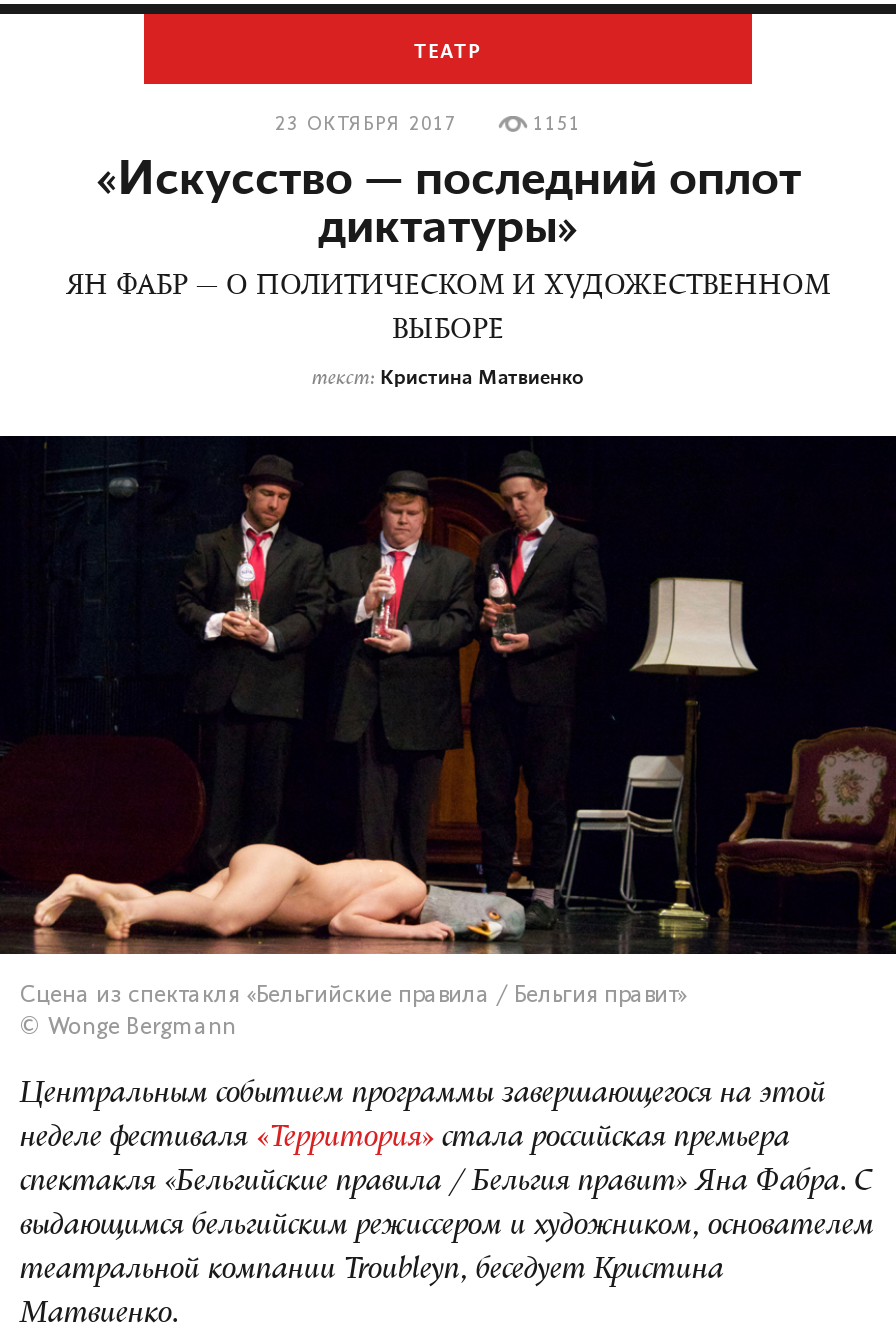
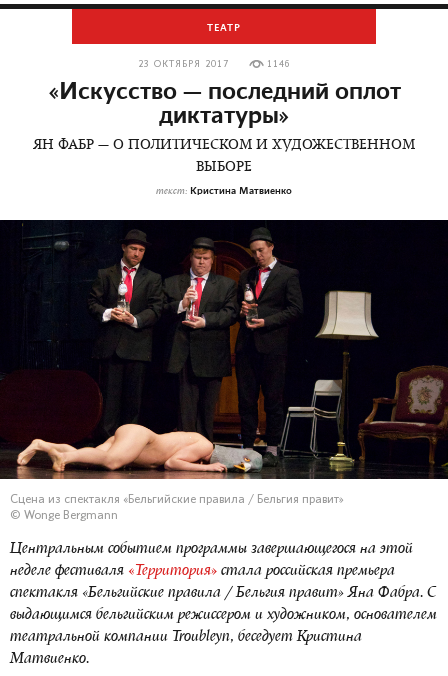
[533,114,581,136] 1151 -> [266,59,290,70] 1146

